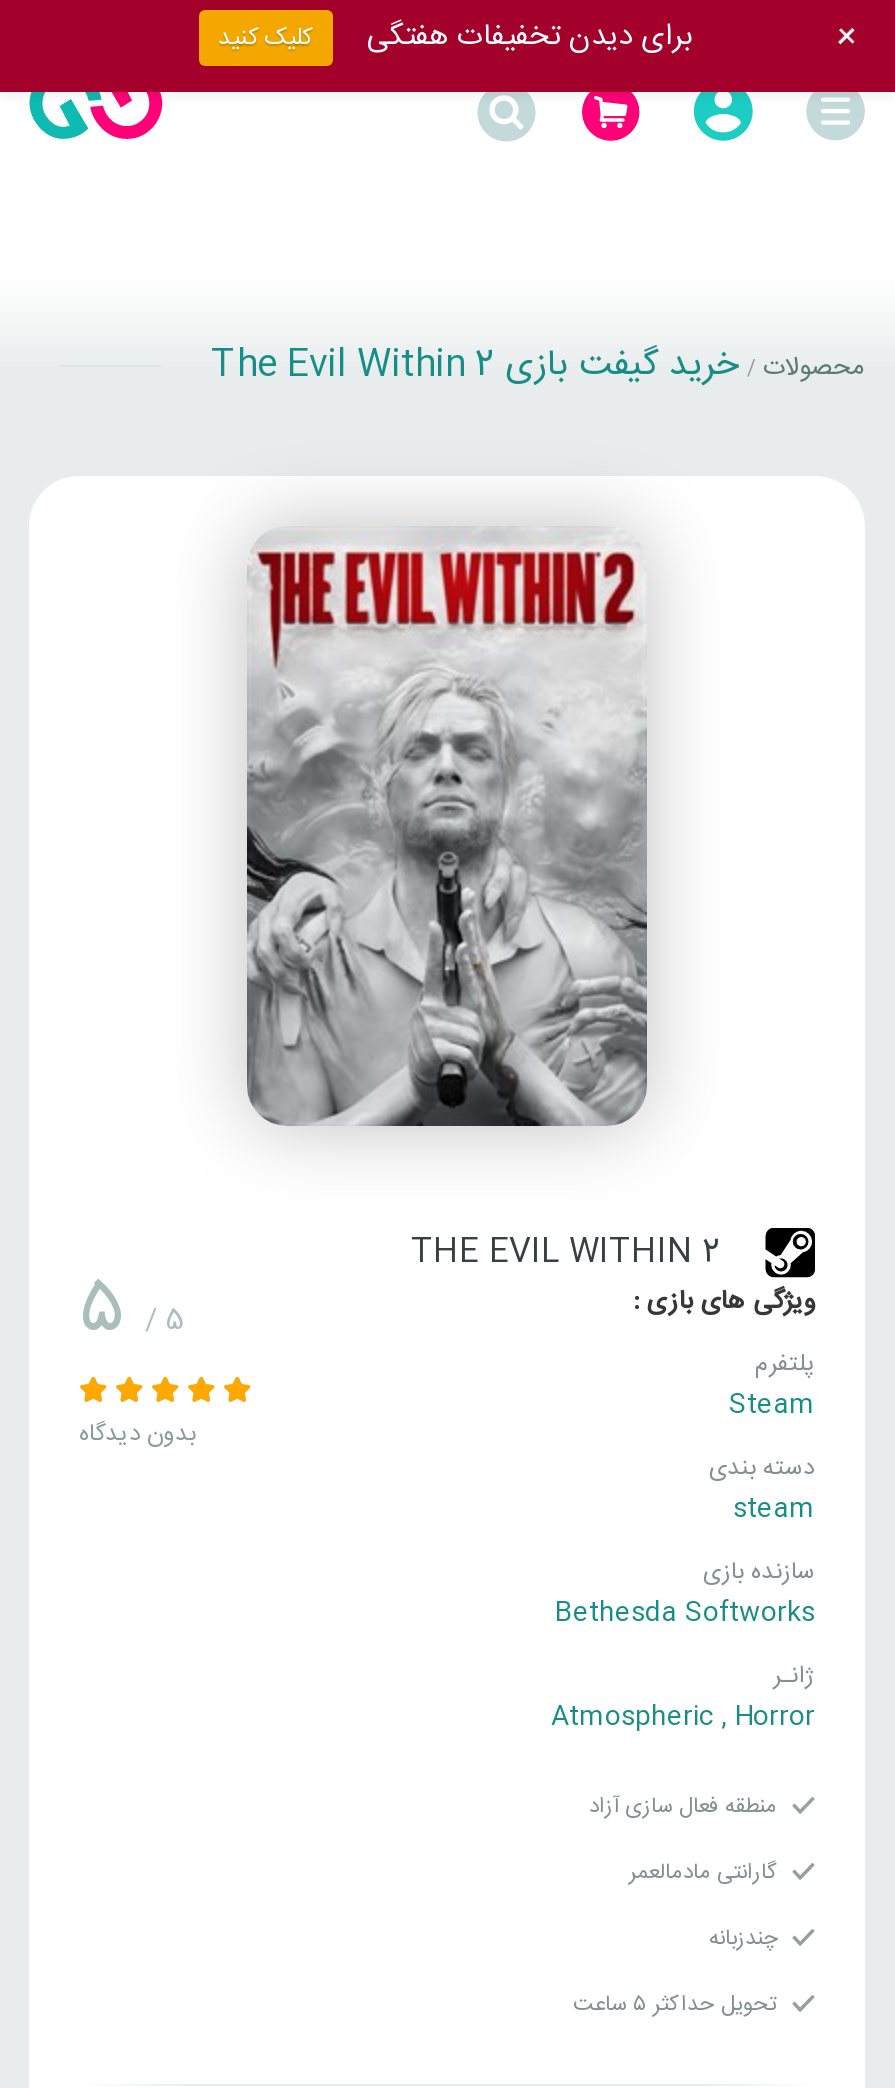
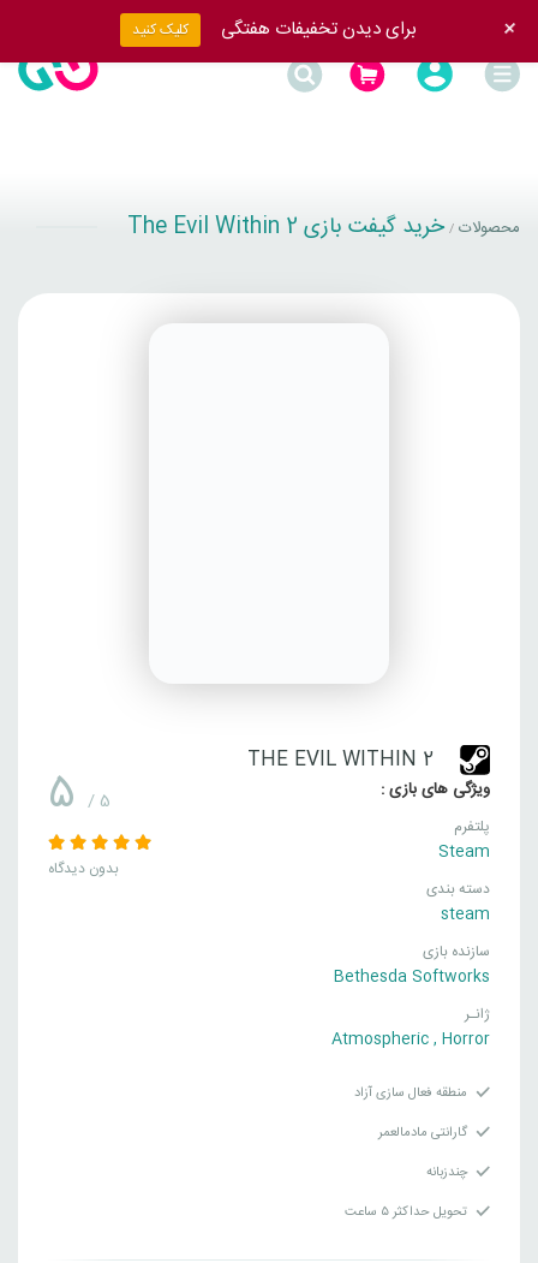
[245,528,649,1128] [image] -> none

